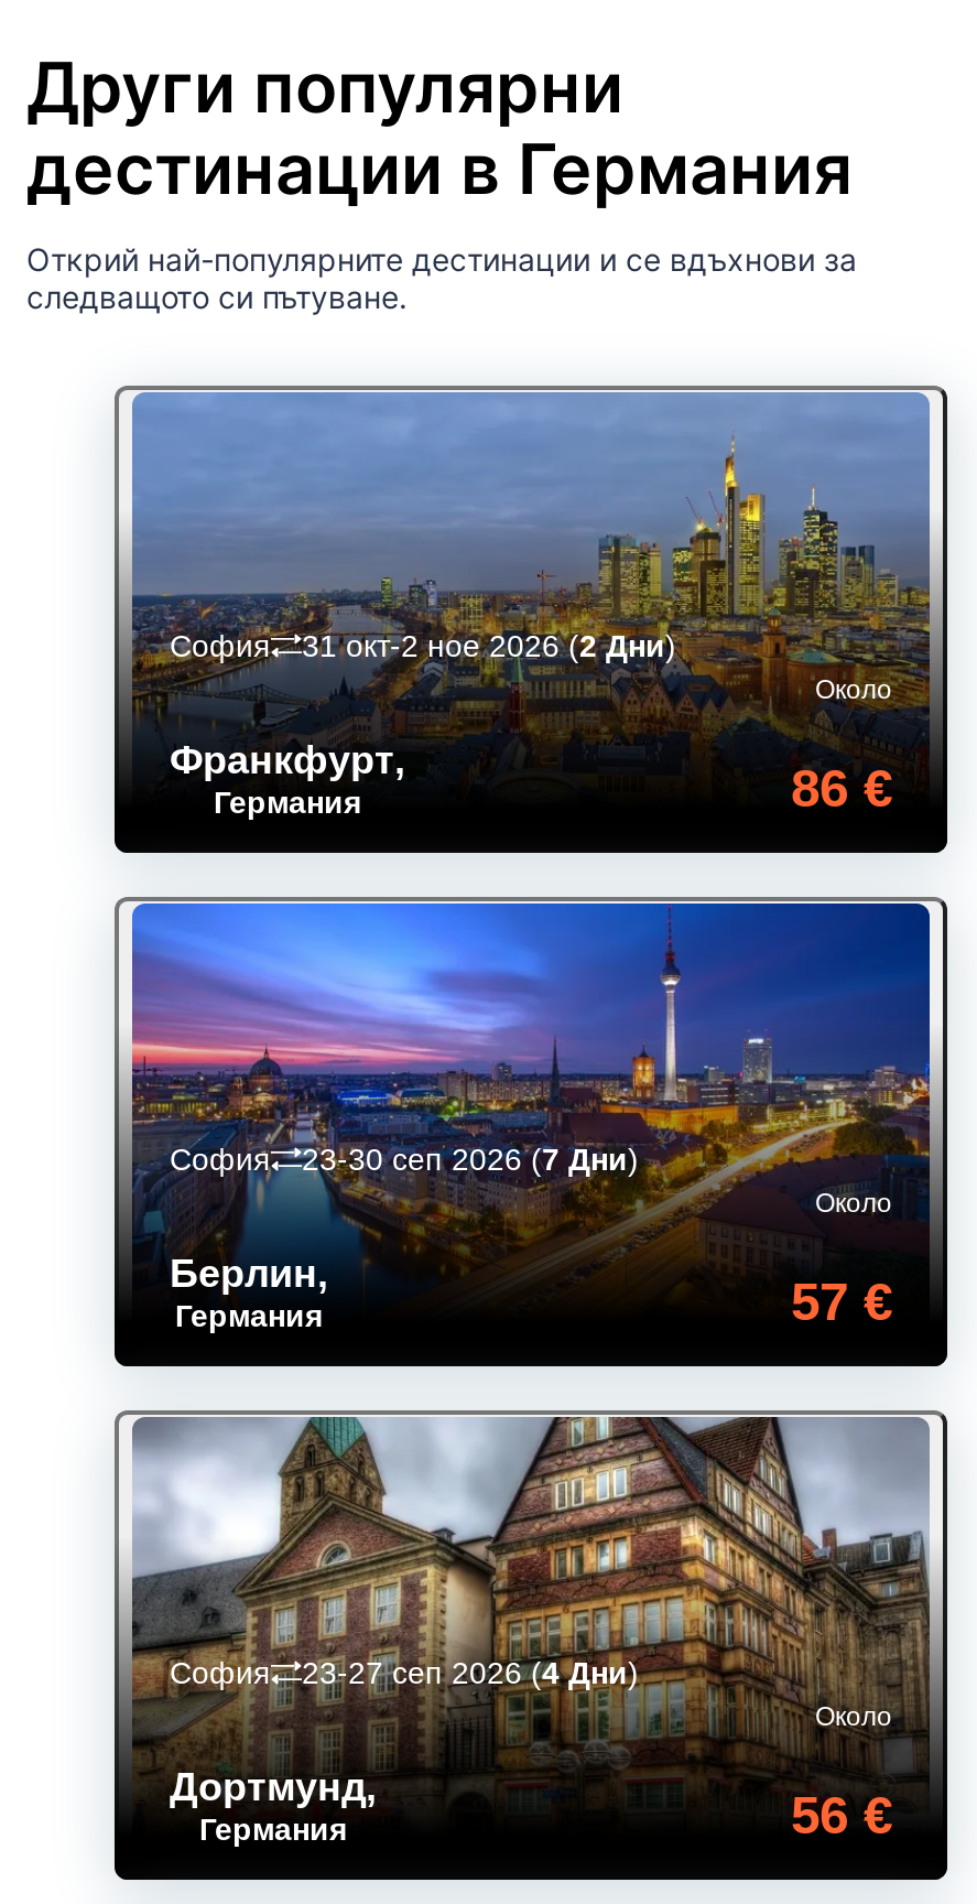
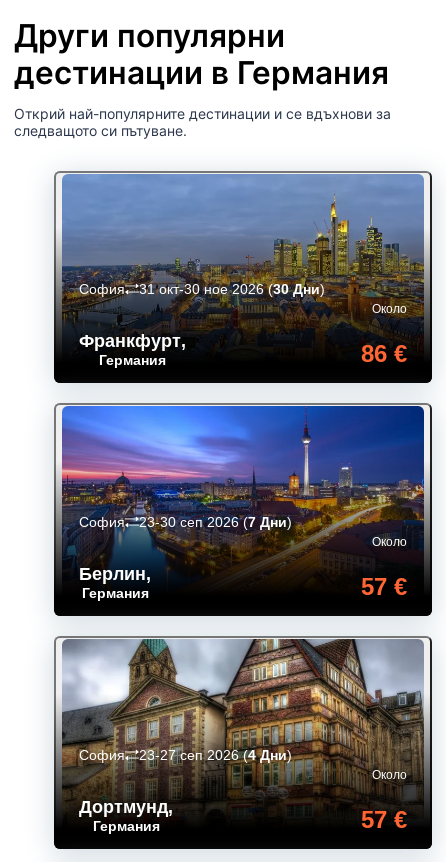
[170,629,676,664] София 31 окт-2 ное 2026 (2 Дни) -> [79,281,325,297] София 31 окт-30 ное 2026 (30 Дни)
[791,1786,892,1845] 56 € -> [361,806,407,833] 57 €

